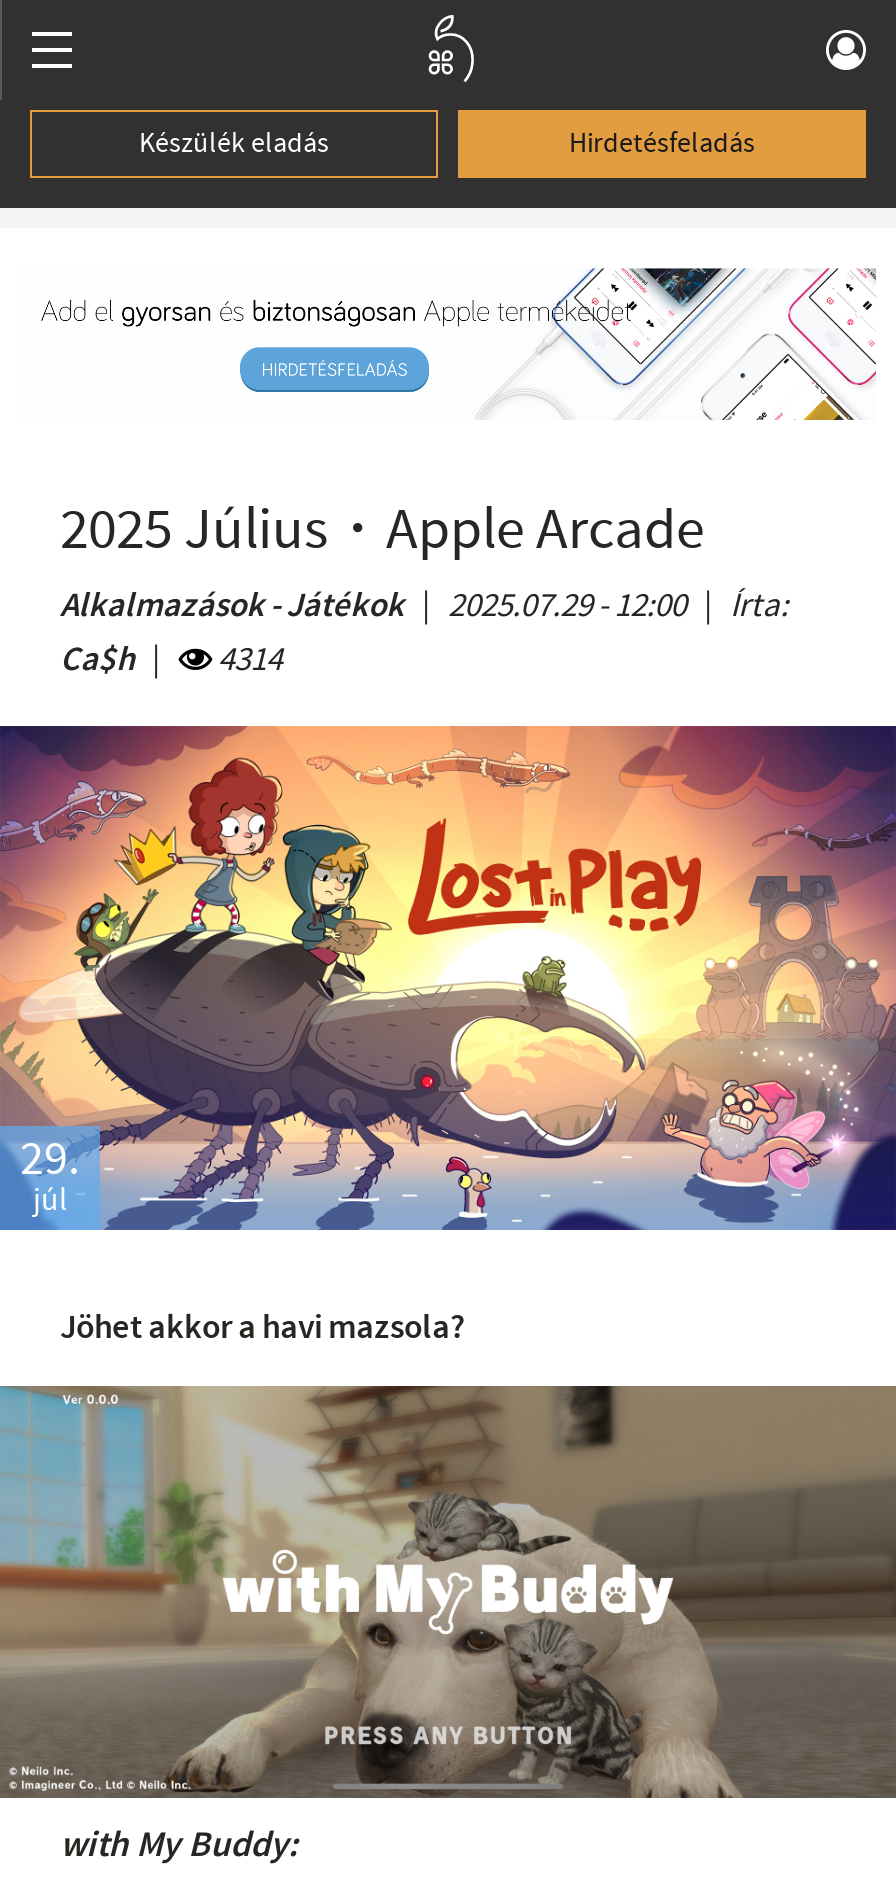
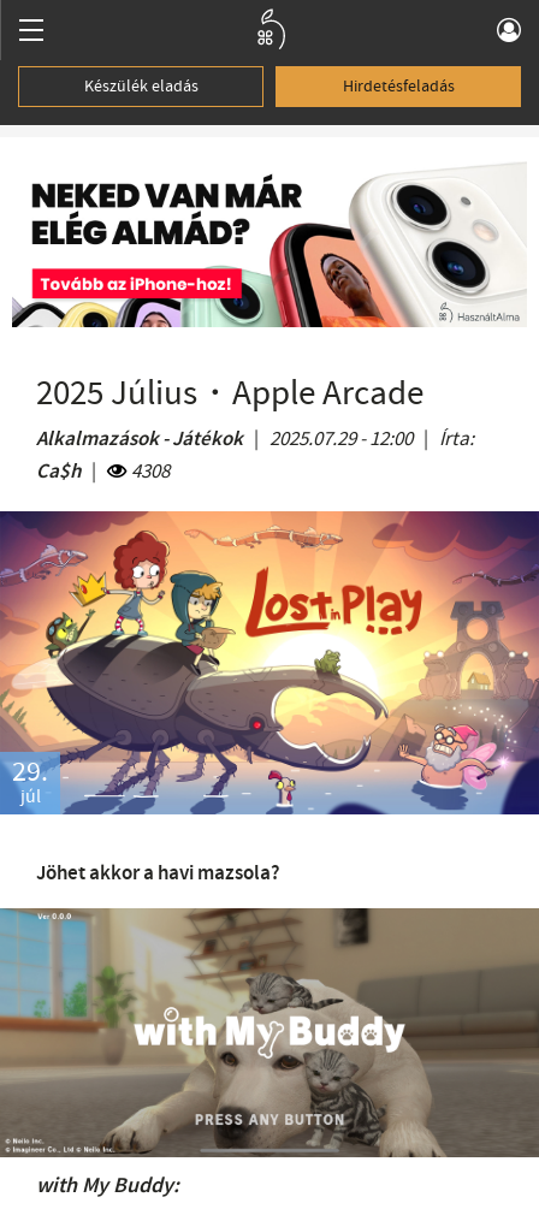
[40,266,876,422] [image] -> [11,161,526,328] [image]
[218,637,282,683] 4314 -> [131,458,170,486] 4308

